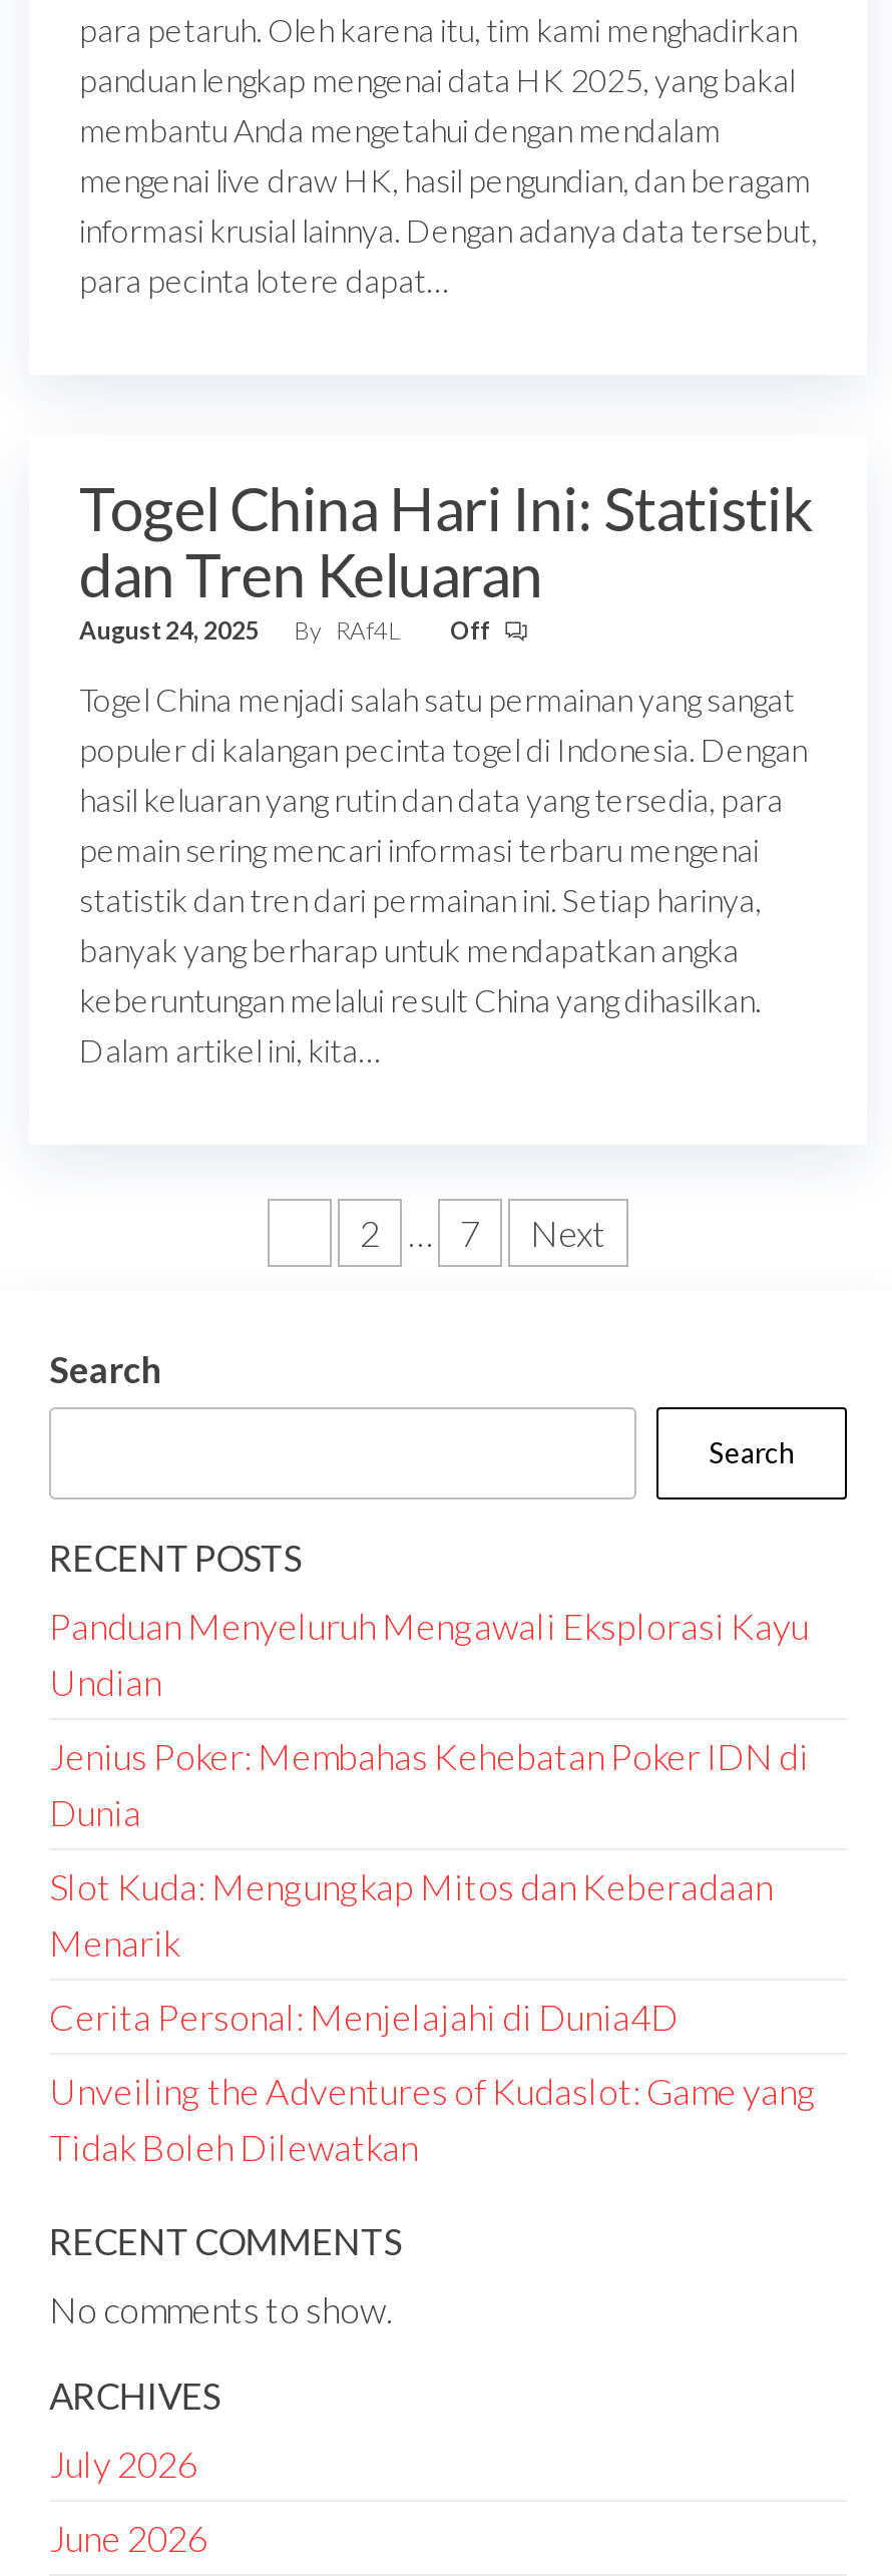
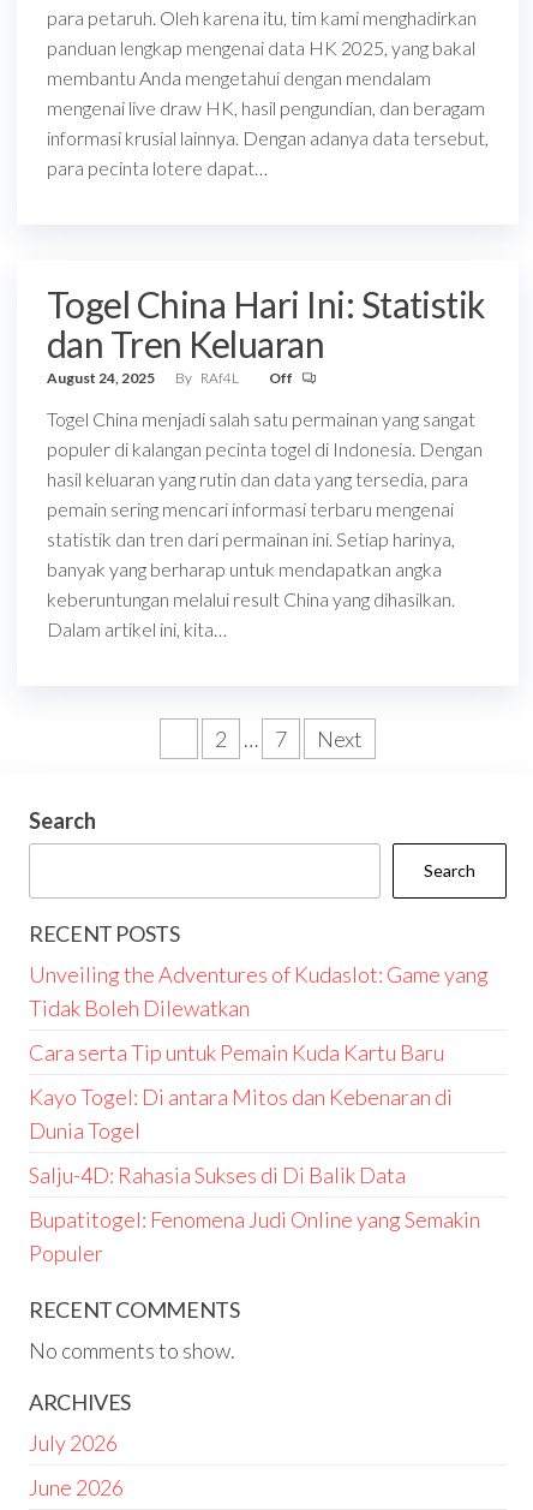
[49,1604,809,2039] Panduan Menyeluruh Mengawali Eksplorasi Kayu | Undian | Jenius Poker: Membahas Kehebatan Poker IDN di | Dunia | Slot Kuda: Mengungkap Mitos dan Keberadaan | Menarik | Cerita Personal: Menjelajahi di Dunia4D -> none
moved [49,2069,817,2169] -> [29,961,489,1021]: Unveiling the Adventures of Kudaslot: Game yang | Tidak Boleh Dilewatkan
none -> [29,1039,480,1266] Cara serta Tip untuk Pemain Kuda Kartu Baru | Kayo Togel: Di antara Mitos dan Kebenaran di | Dunia Togel | Salju-4D: Rahasia Sukses di Di Balik Data | Bupatitogel: Fenomena Judi Online yang Semakin | Populer

